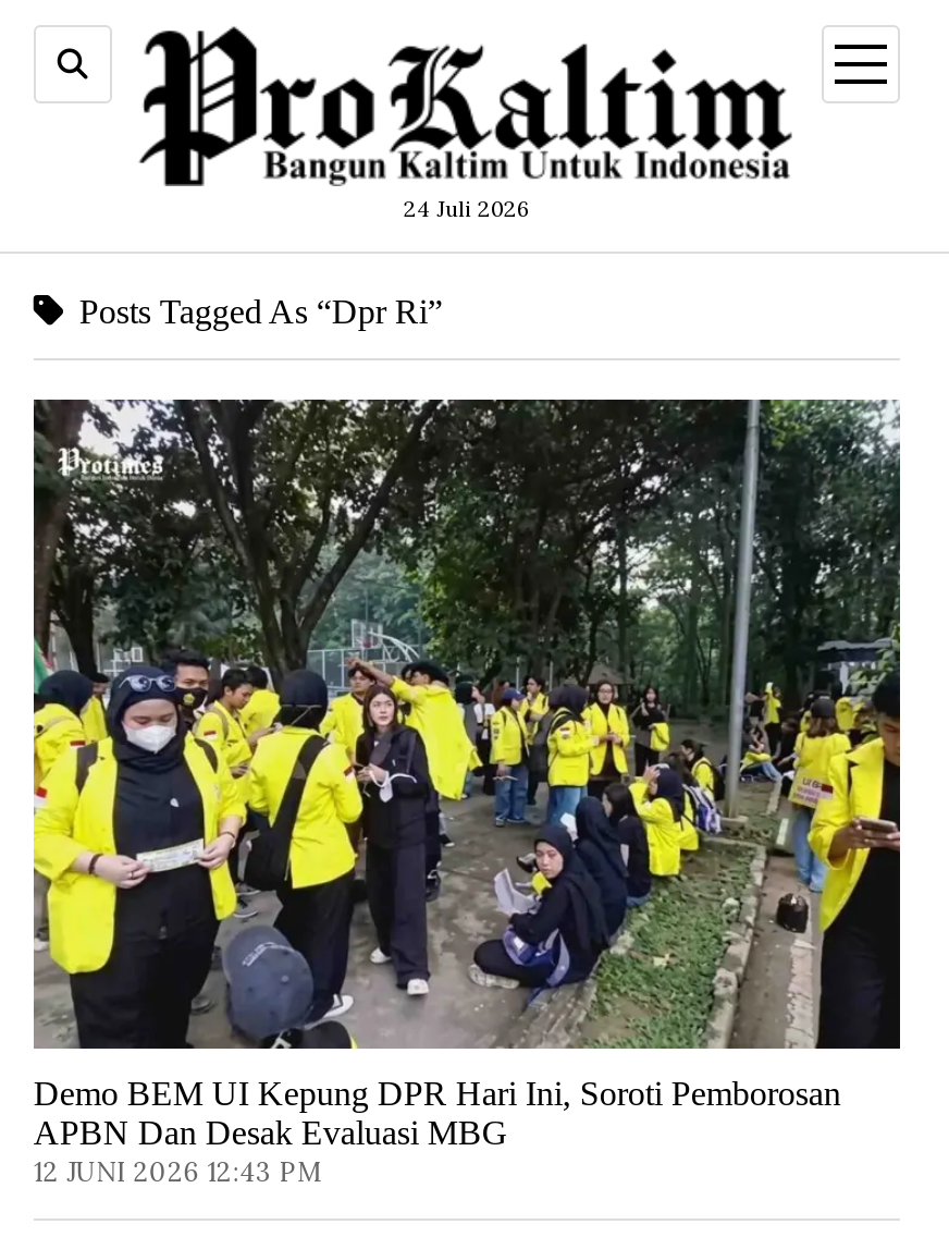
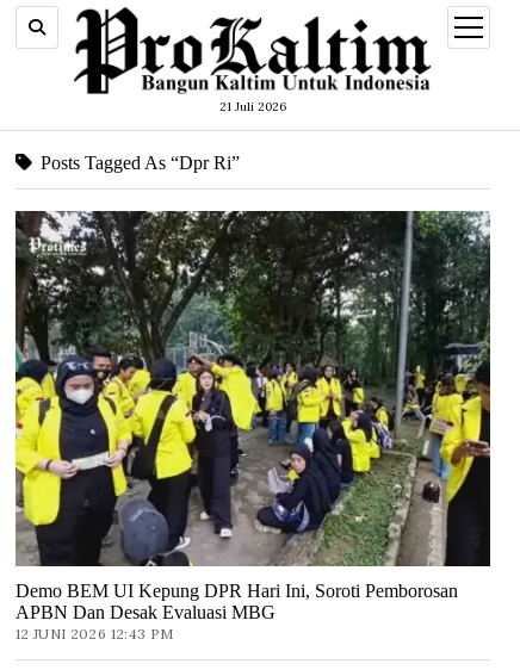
[404,194,530,223] 24 Juli 2026 -> [219,99,286,114] 21 Juli 2026

